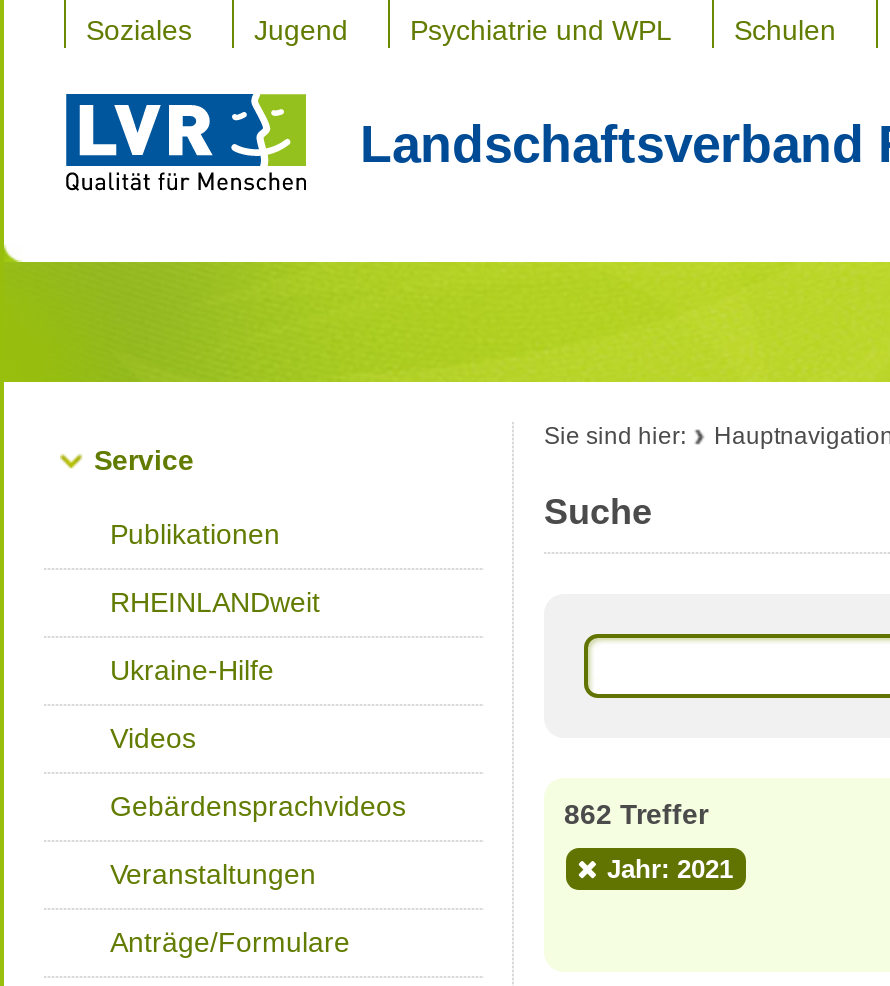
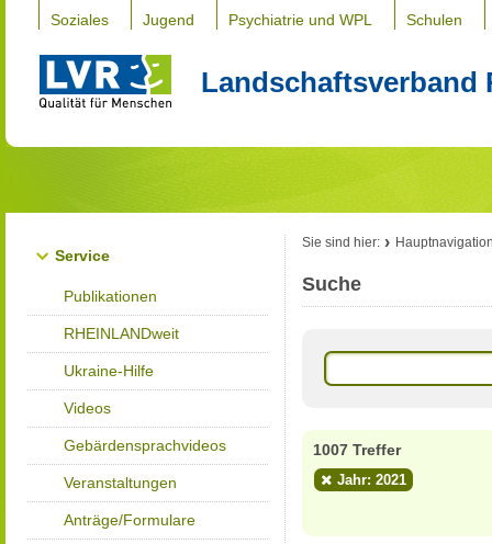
[564,798,708,830] 862 Treffer -> [313,441,401,458] 1007 Treffer

